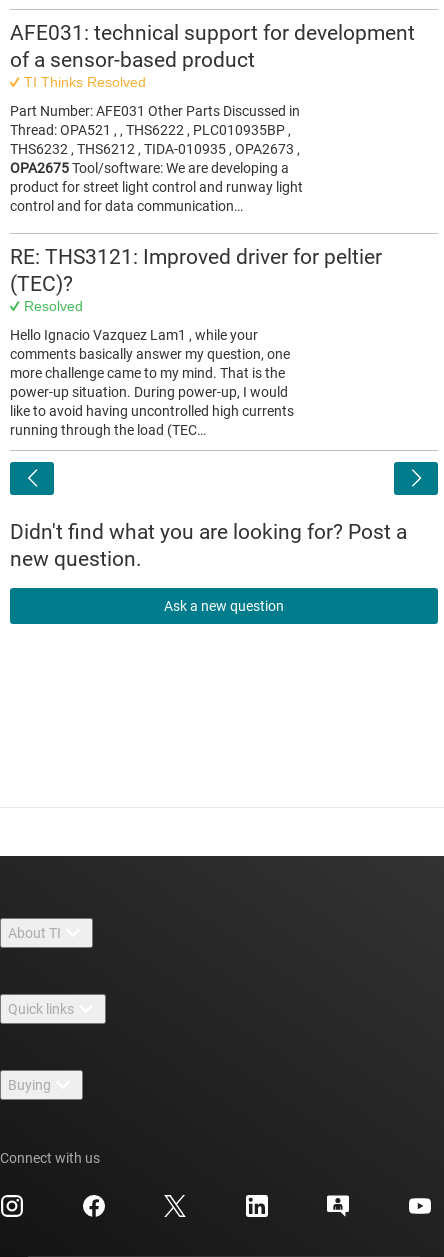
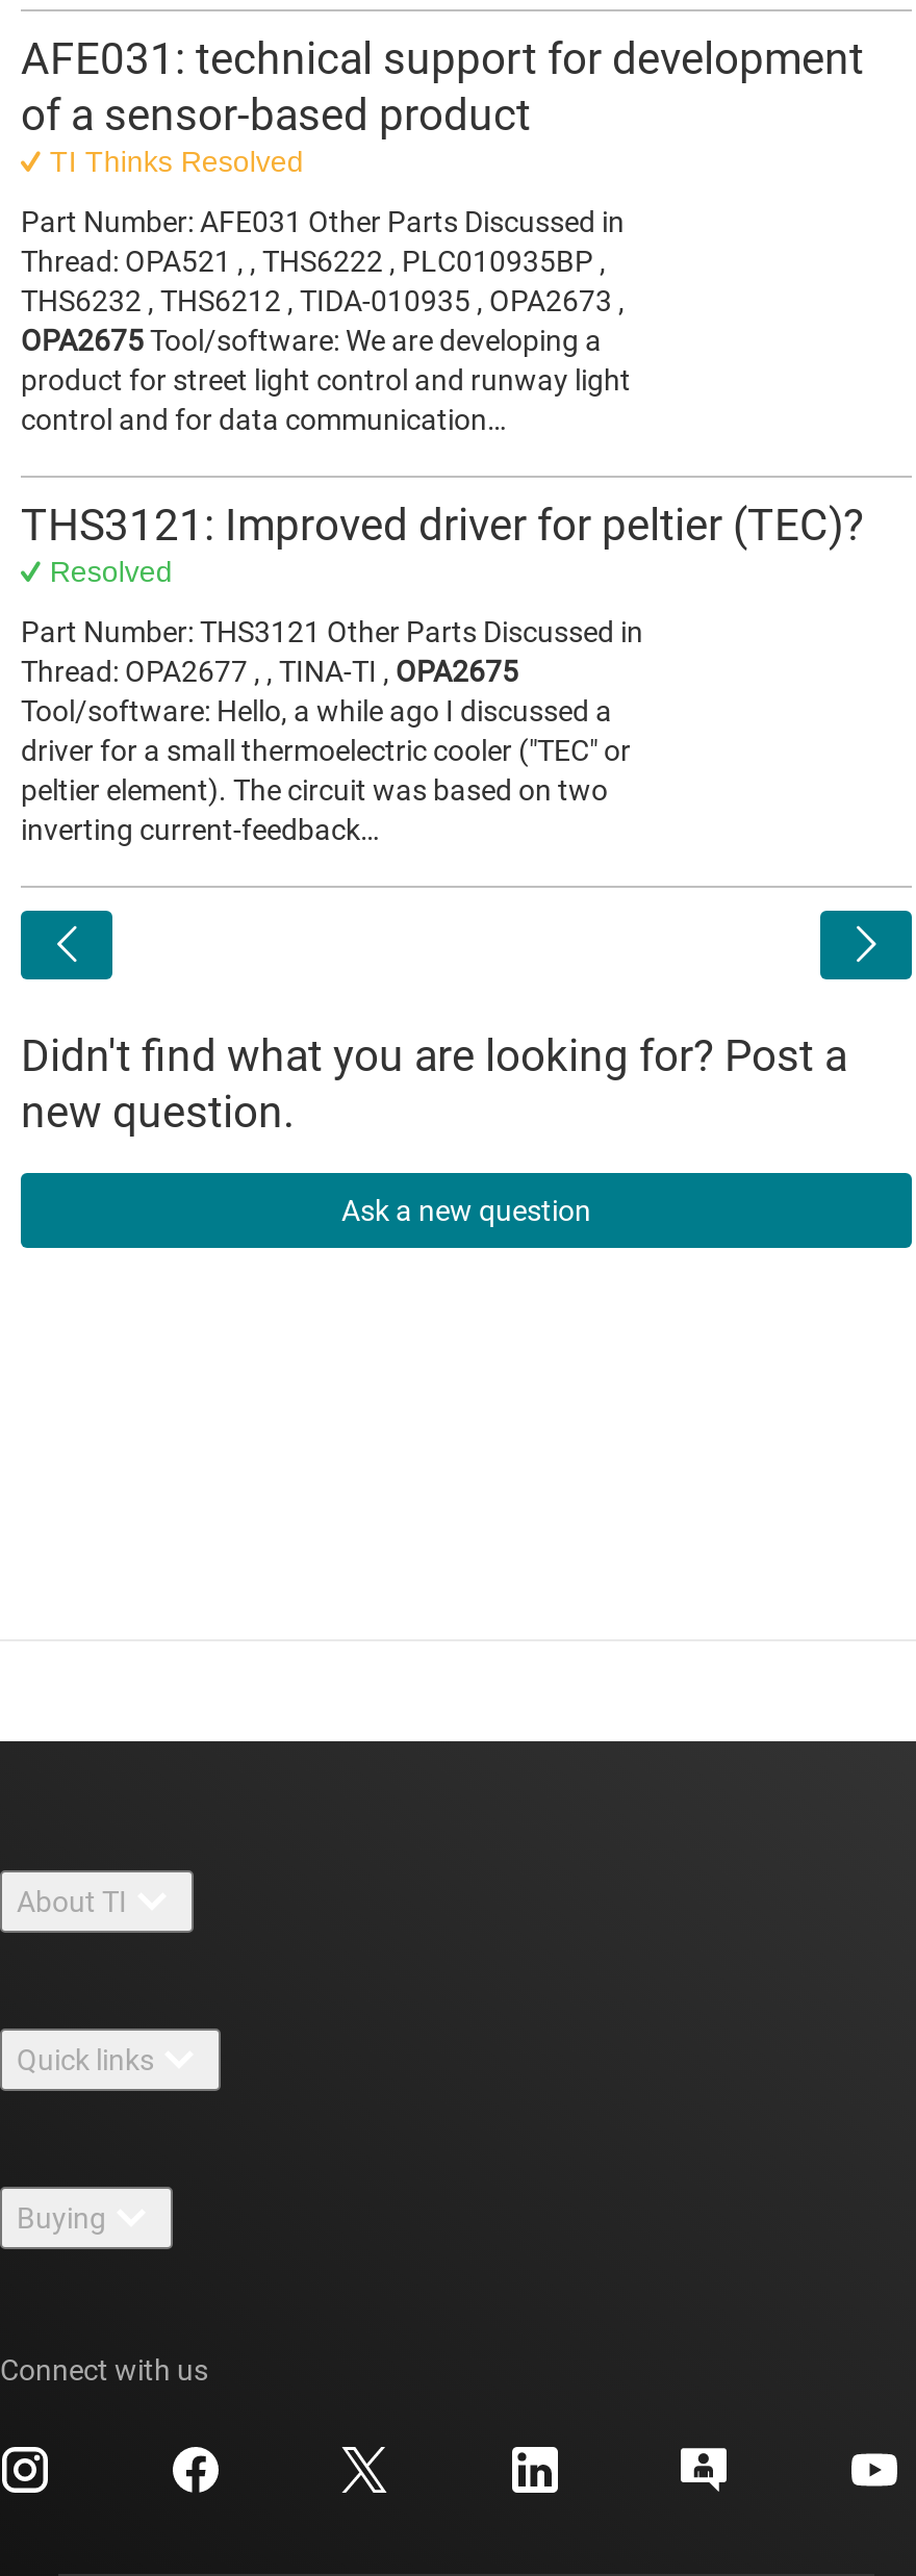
[10,245,382,296] RE: THS3121: Improved driver for peltier | (TEC)? -> [21,501,864,551] THS3121: Improved driver for peltier (TEC)?
[10,327,294,438] Hello Ignacio Vazquez Lam1 , while your | comments basically answer my question, one | more challenge came to my mind. That is the | power-up situation. During power-up, I would | like to avoid having uncontrolled high currents | running through the load (TEC… -> [21,615,643,846] Part Number: THS3121 Other Parts Discussed in | Thread: OPA2677 , , TINA-TI , OPA2675 | Tool/software: Hello, a while ago I discussed a | driver for a small thermoelectric cooler ("TEC" or | peltier element). The circuit was based on two | inverting current-feedback…

